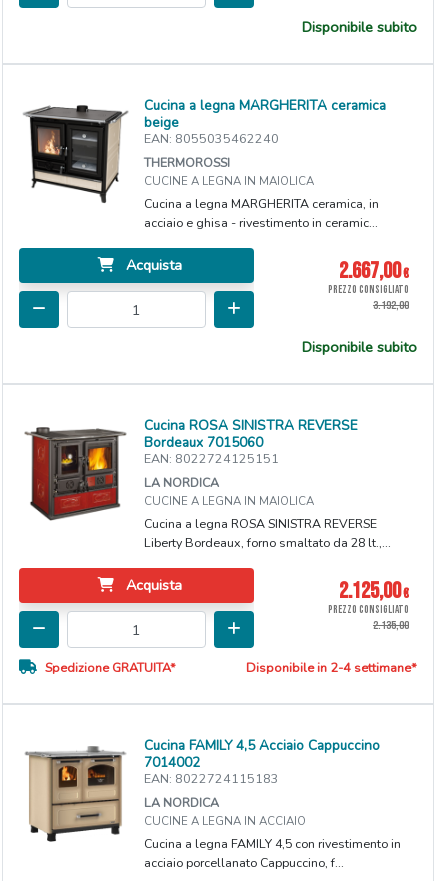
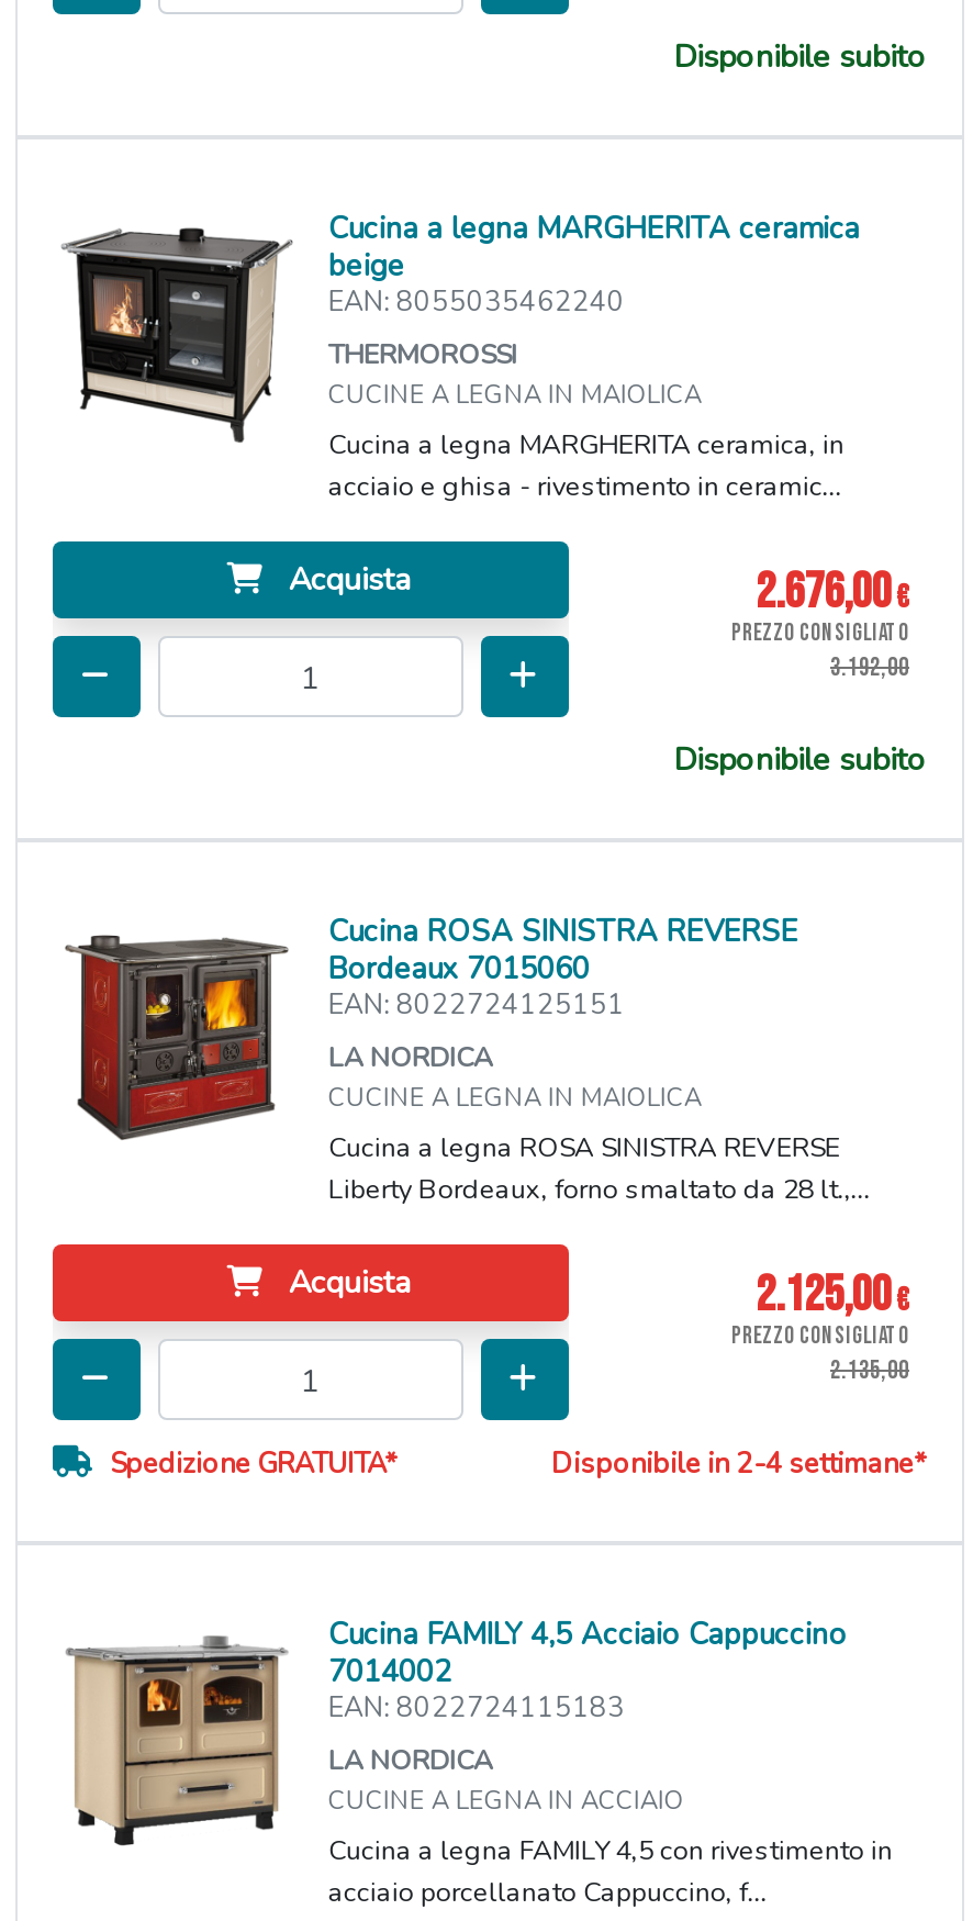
[339,258,409,285] 2.667,00€ -> [756,564,909,623] 2.676,00€

